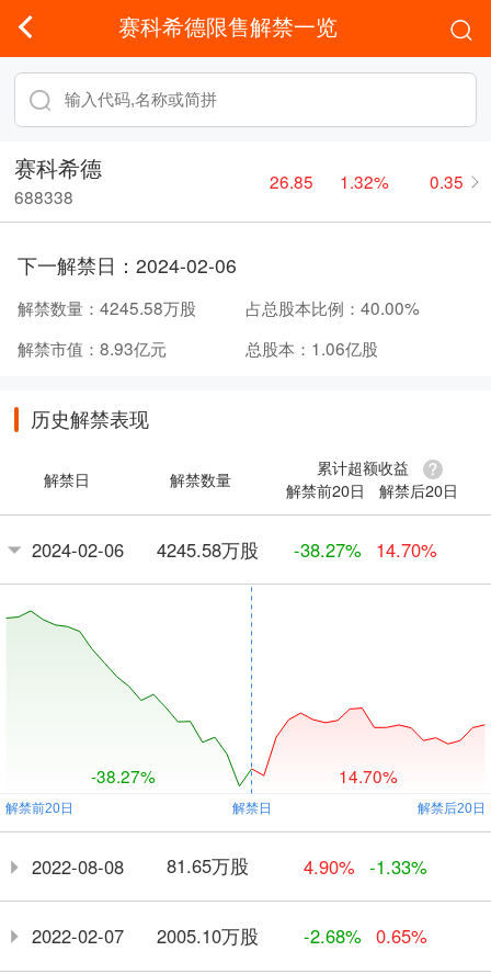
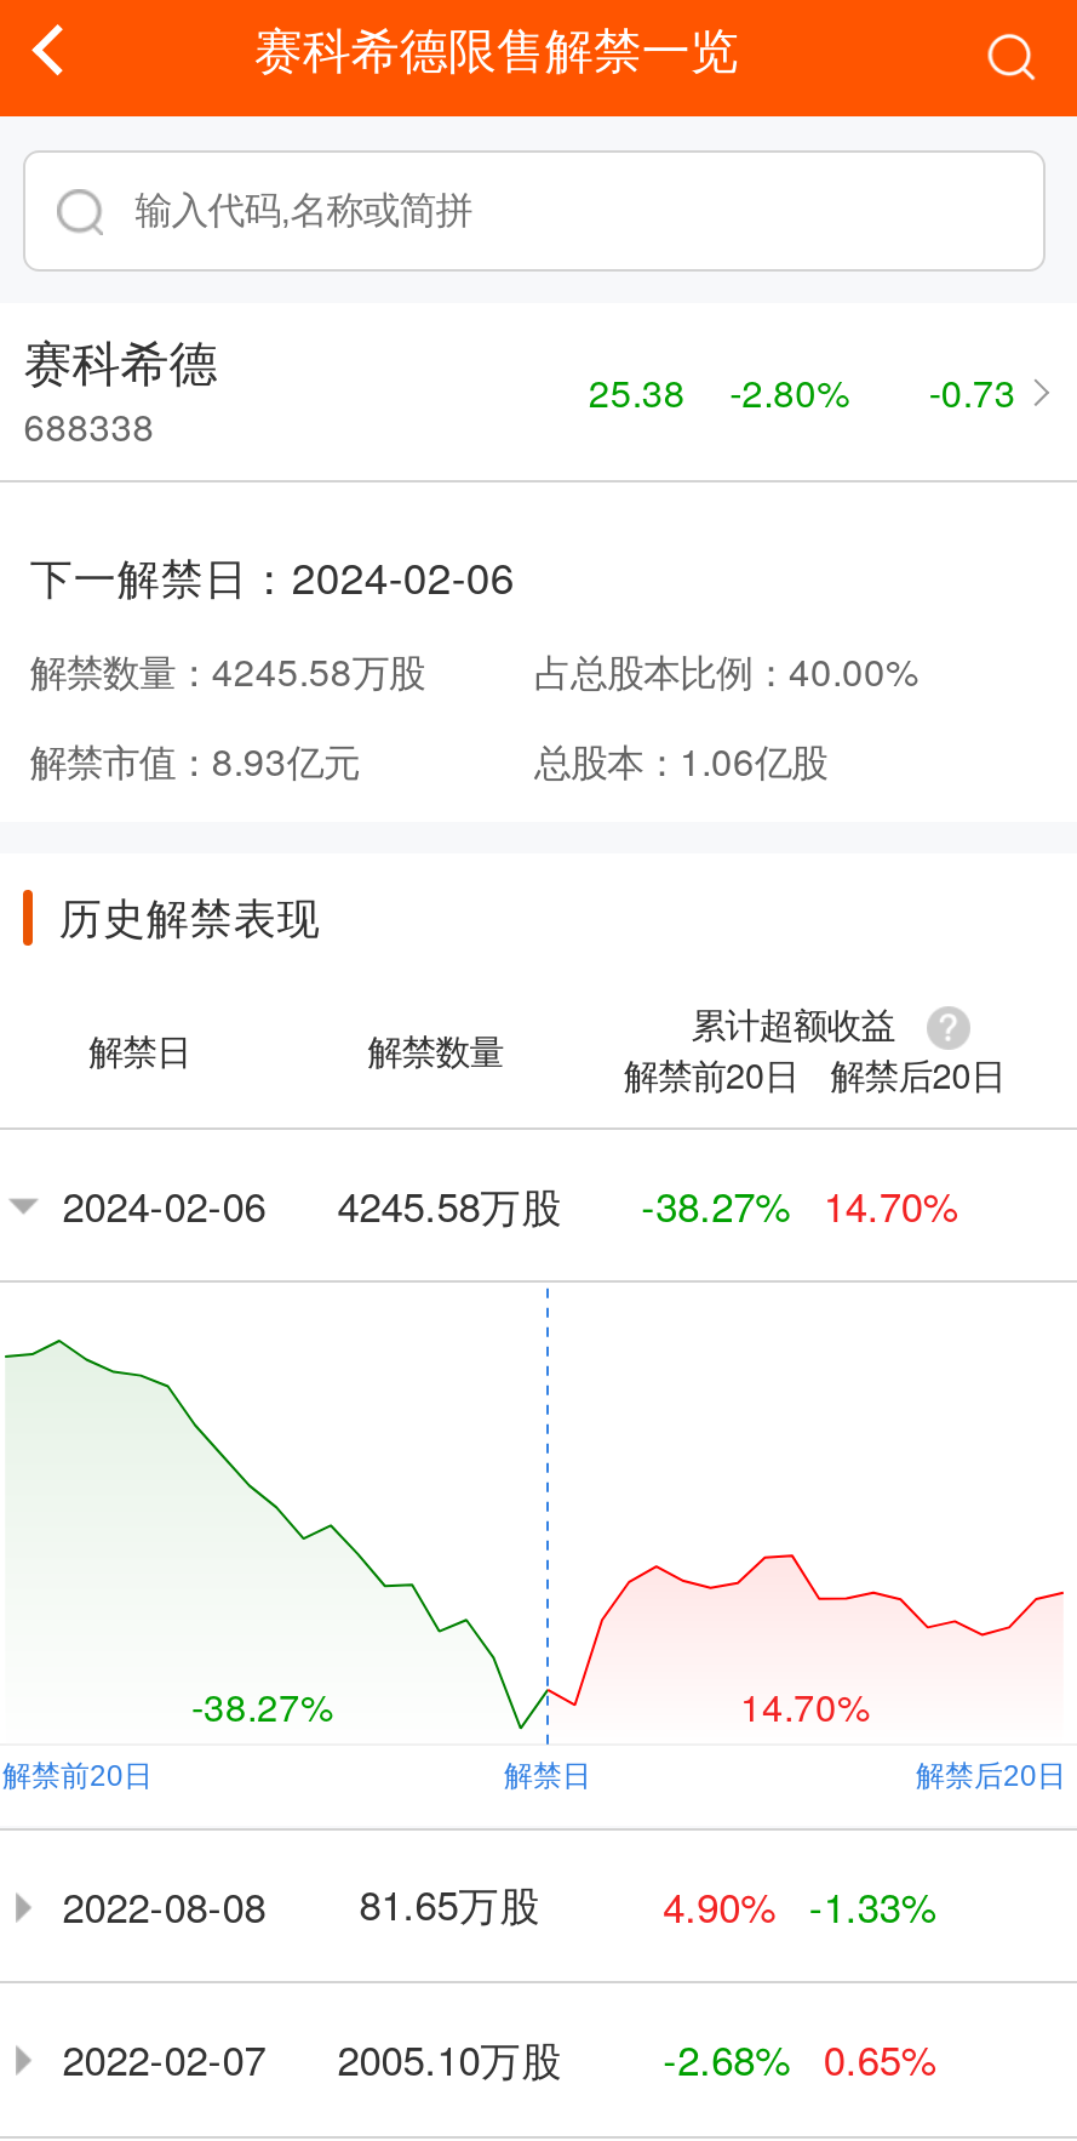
[270,169,314,193] 26.85 -> [588,364,685,417] 25.38
[339,169,389,193] 1.32% -> [730,364,851,417] -2.80%
[430,169,463,193] 0.35 -> [929,364,1016,417] -0.73

